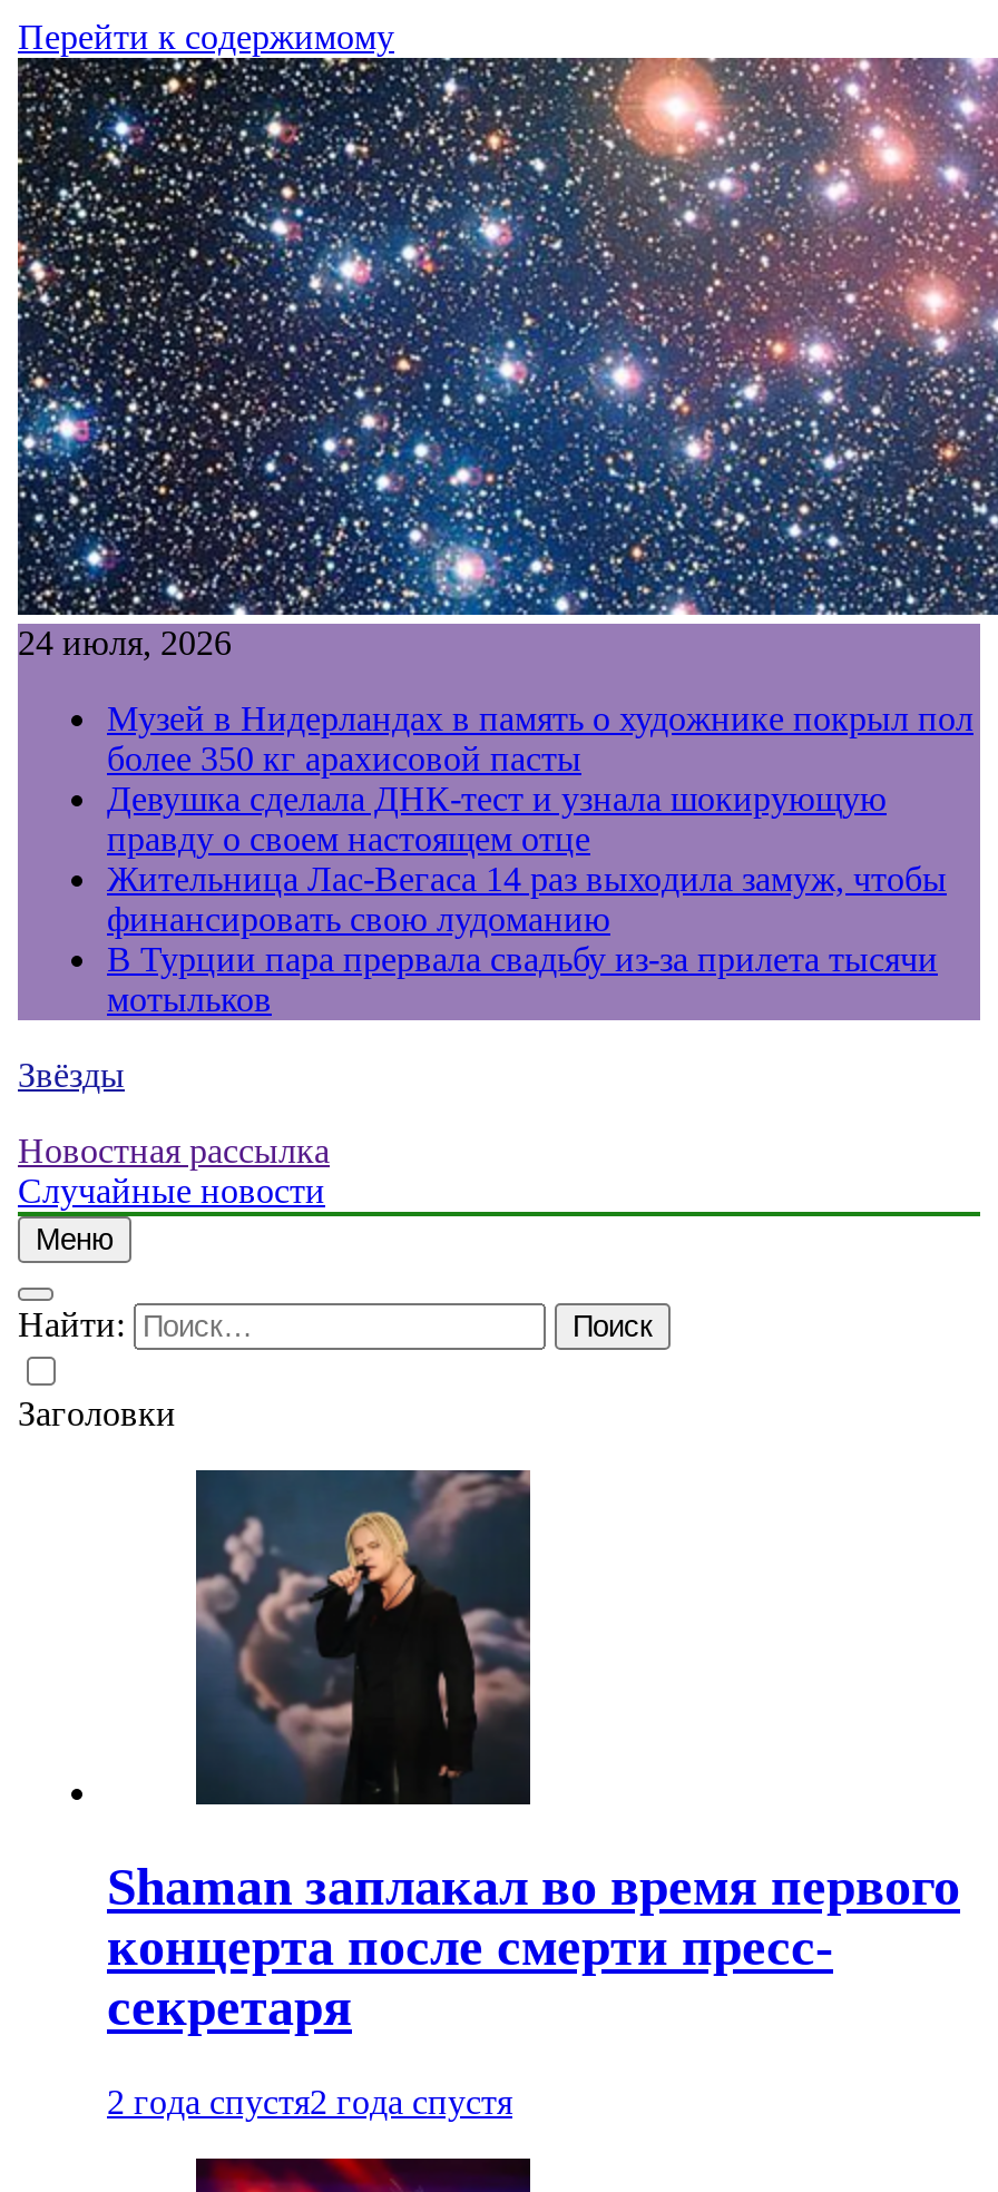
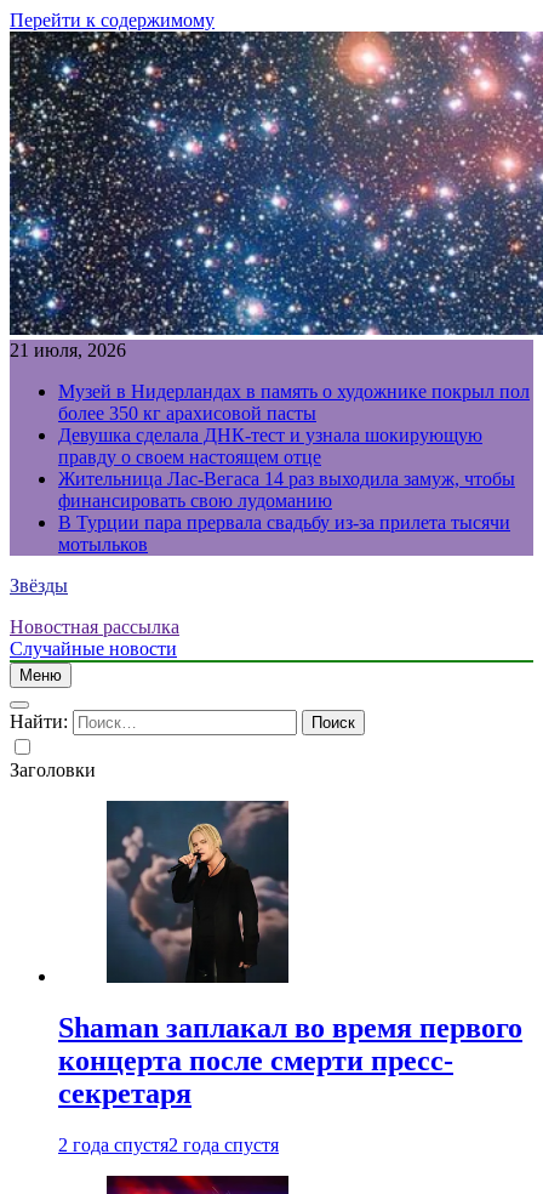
[18,624,232,662] 24 июля, 2026 -> [10,340,126,360] 21 июля, 2026

